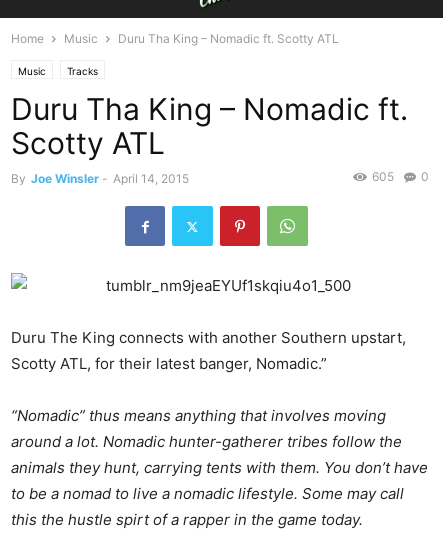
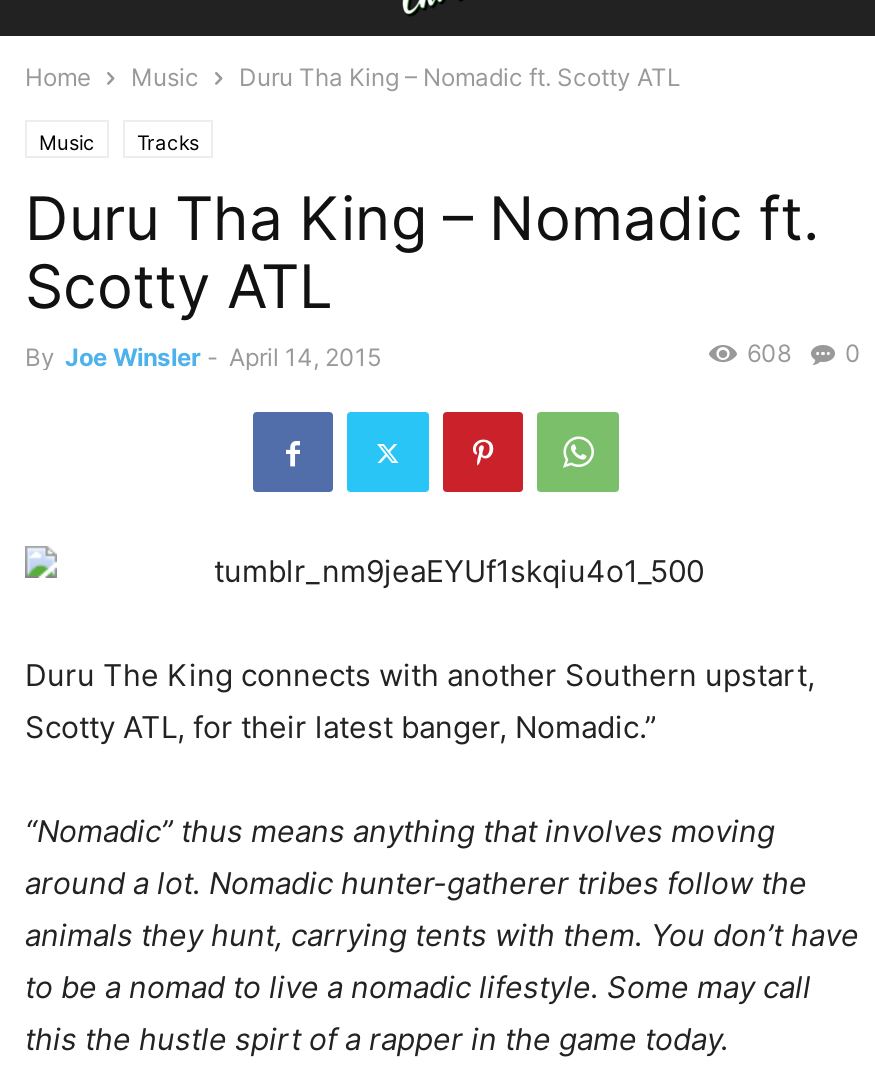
[372,169,429,184] 605 0 -> [747,338,861,368] 608 0

